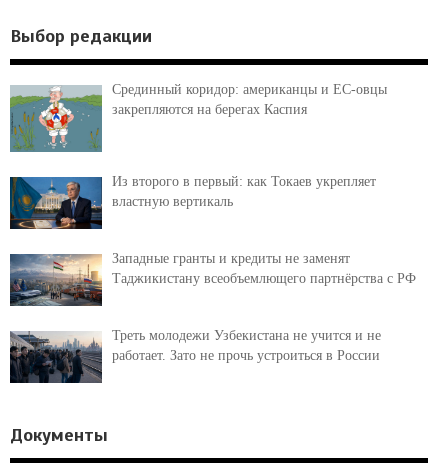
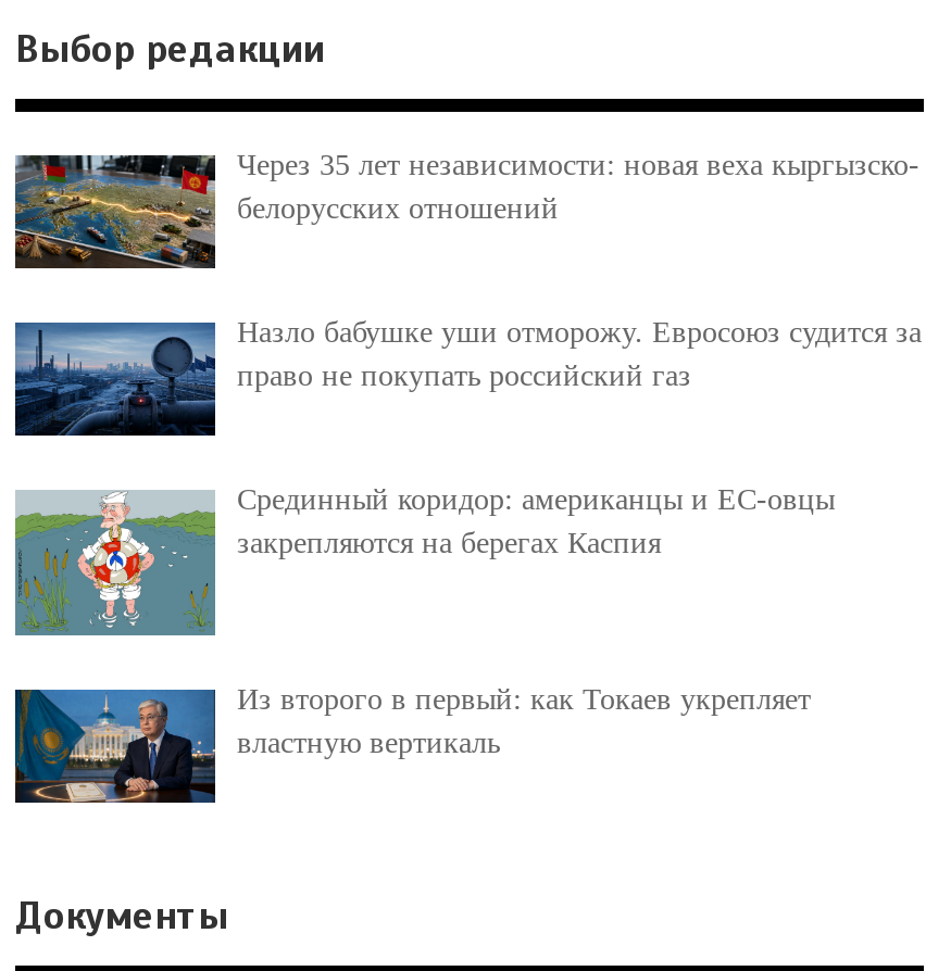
none -> [13,150,919,270] [image] | Через 35 лет независимости: новая веха кыргызско- | белорусских отношений
none -> [13,316,922,444] [image] | Назло бабушке уши отморожу. Евросоюз судится за | право не покупать российский газ
moved [11,82,387,209] -> [17,483,835,759]: [image] | Срединный коридор: американцы и ЕС-овцы | закрепляются на берегах Каспия | Из второго в первый: как Токаев укрепляет | властную вертикаль
[9,251,416,306] [image] | Западные гранты и кредиты не заменят | Таджикистану всеобъемлющего партнёрства с РФ -> none
[10,328,381,383] [image] | Треть молодежи Узбекистана не учится и не | работает. Зато не прочь устроиться в России -> none

